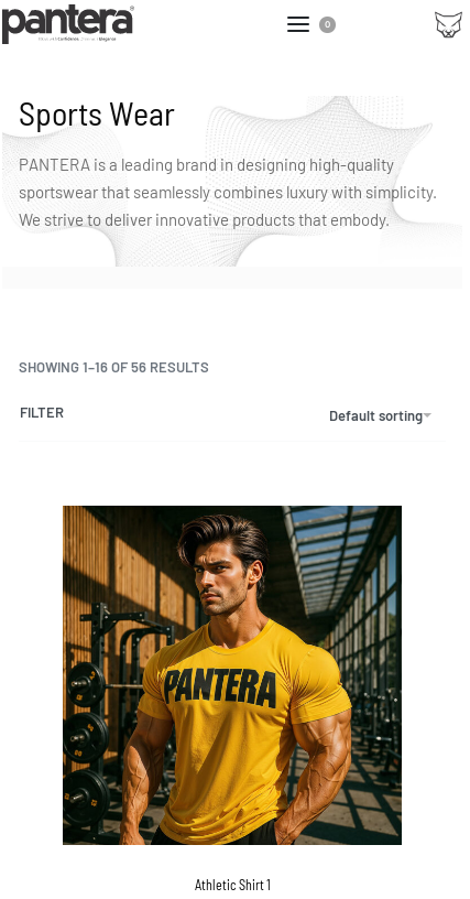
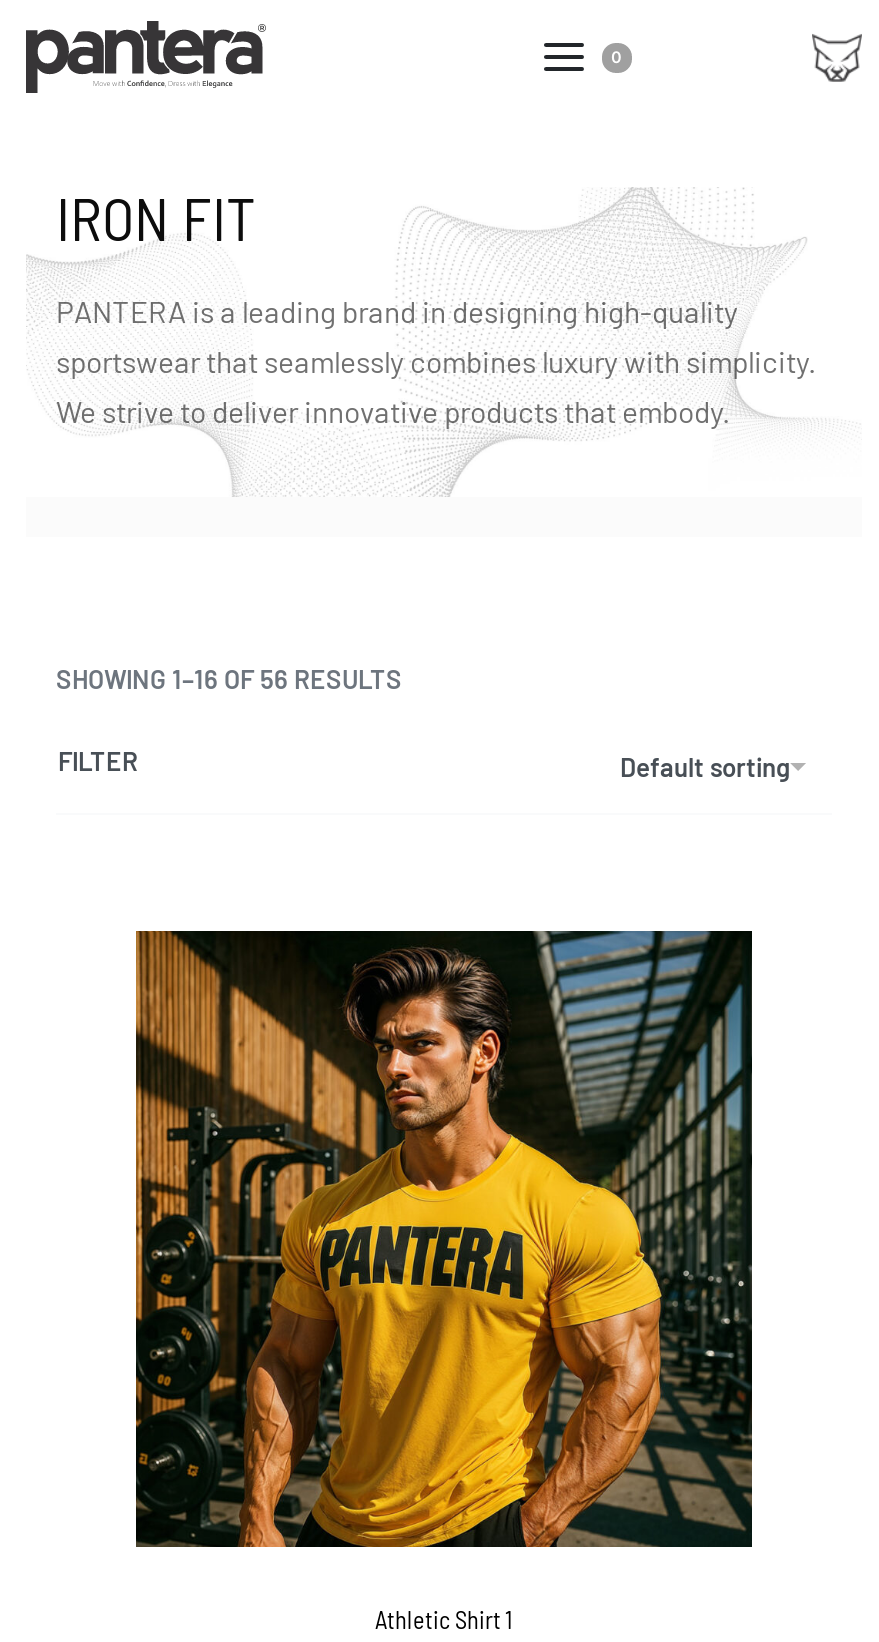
[19,93,175,132] Sports Wear -> [56,181,256,253] IRON FIT

